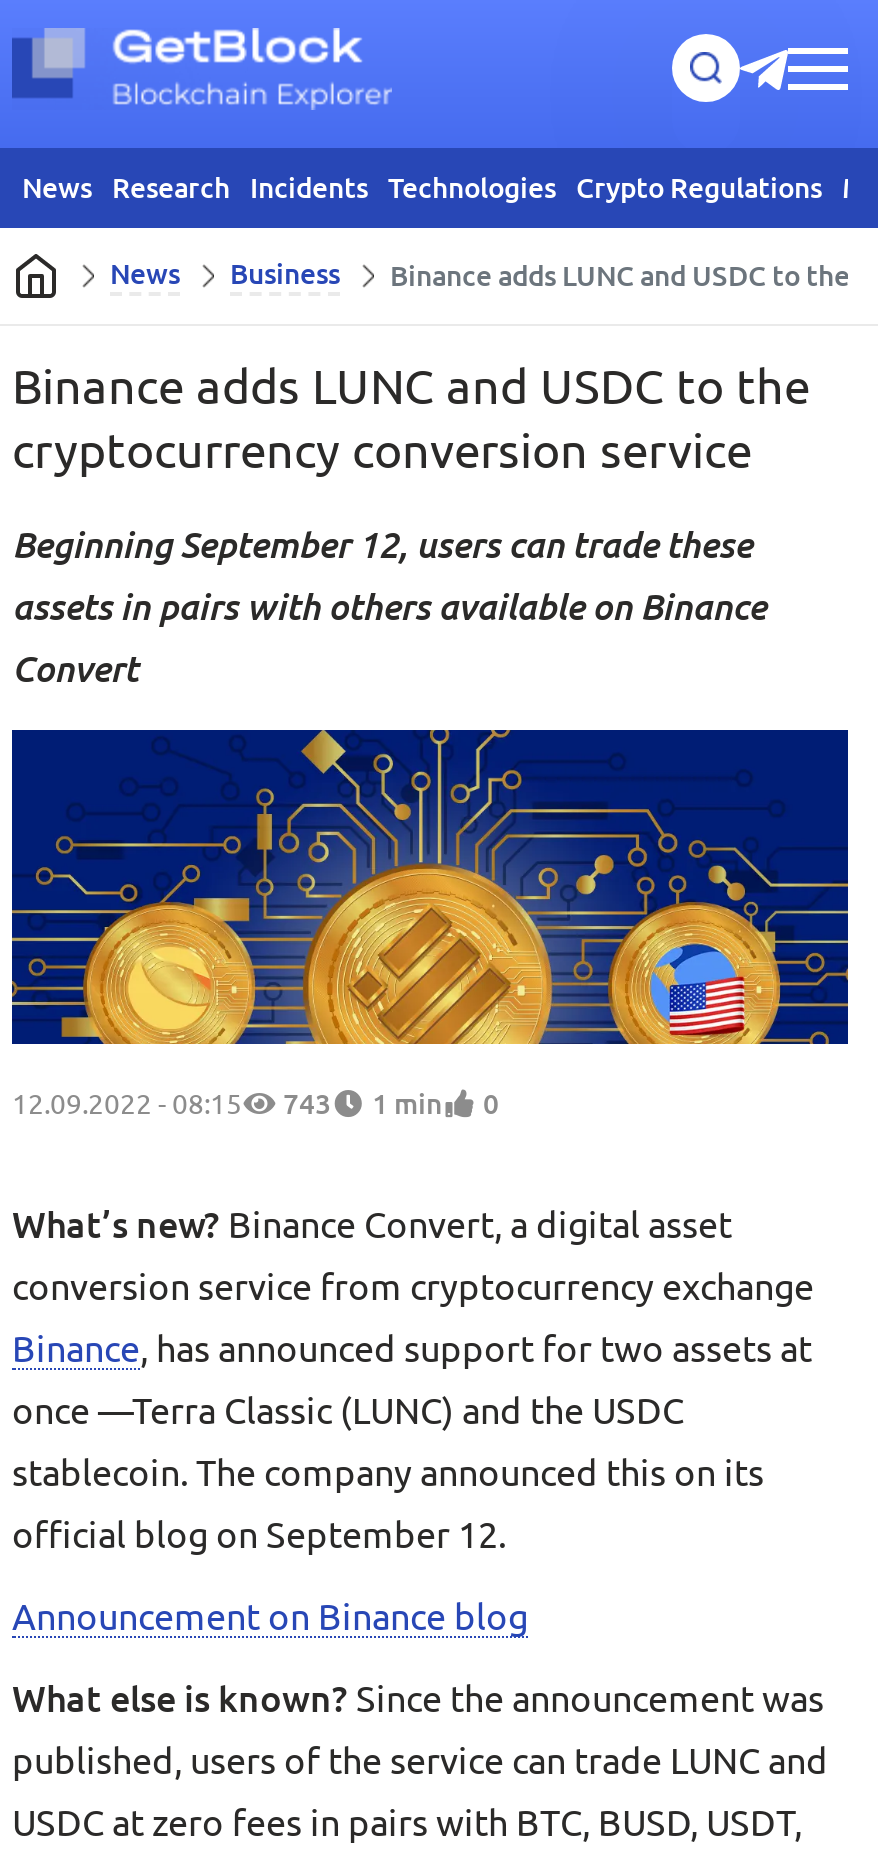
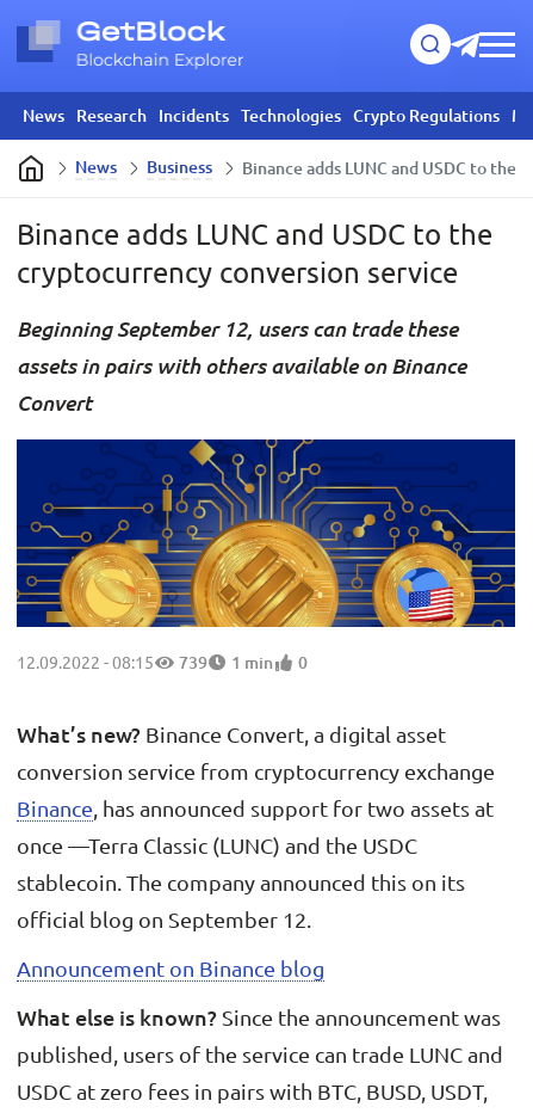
[12,1088,499,1120] 12.09.2022 - 08:15 743 1 min 0 -> [17,653,307,672] 12.09.2022 - 08:15 739 1 min 0

